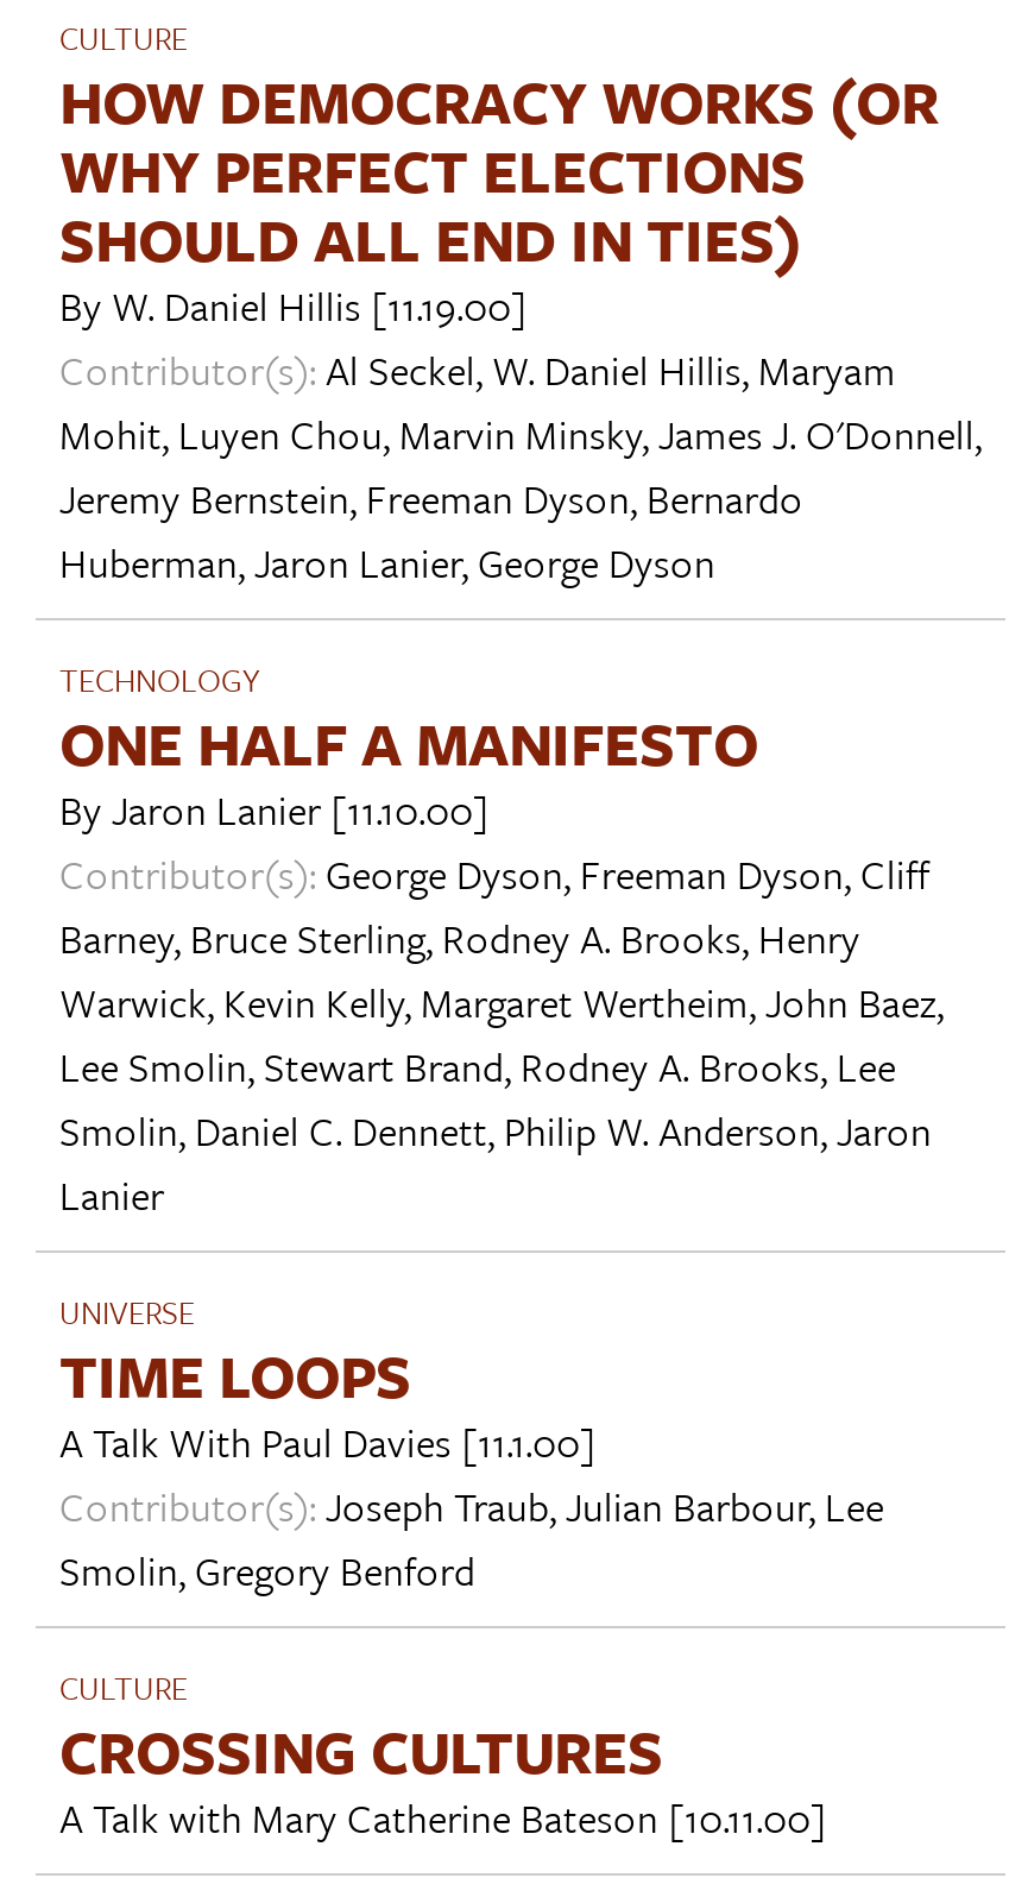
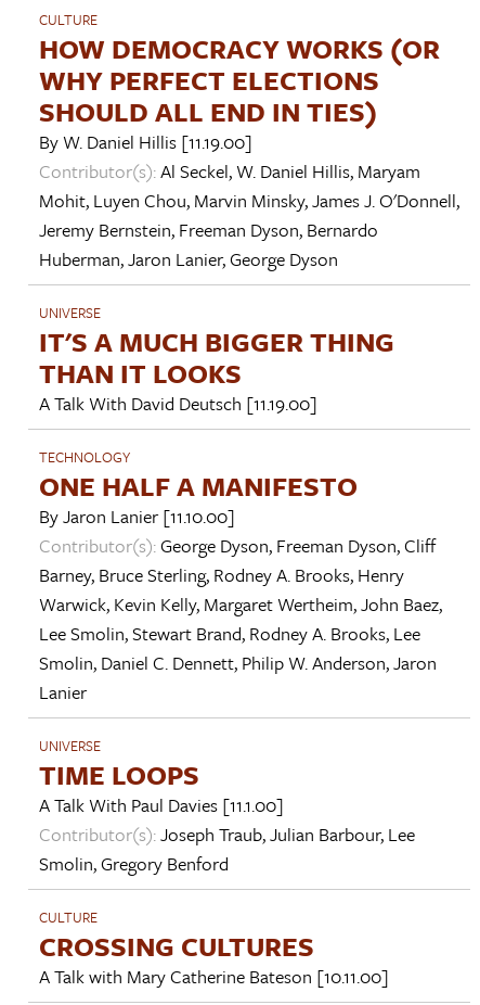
none -> [39,301,394,416] UNIVERSE | IT'S A MUCH BIGGER THING | THAN IT LOOKS | A Talk With David Deutsch [11.19.00]

